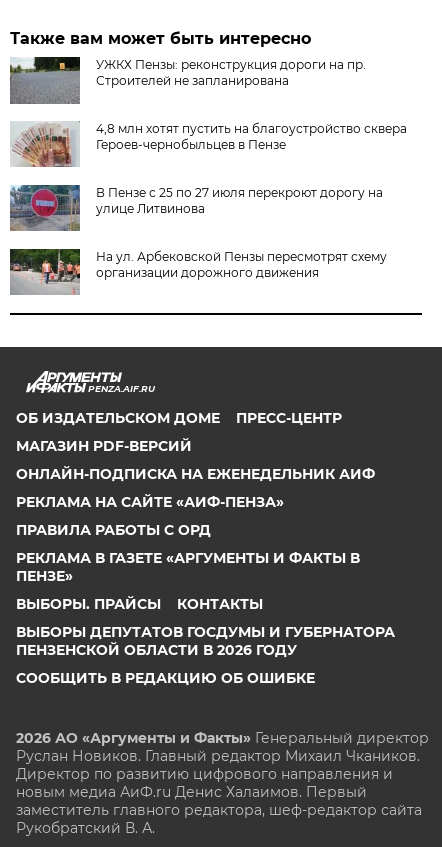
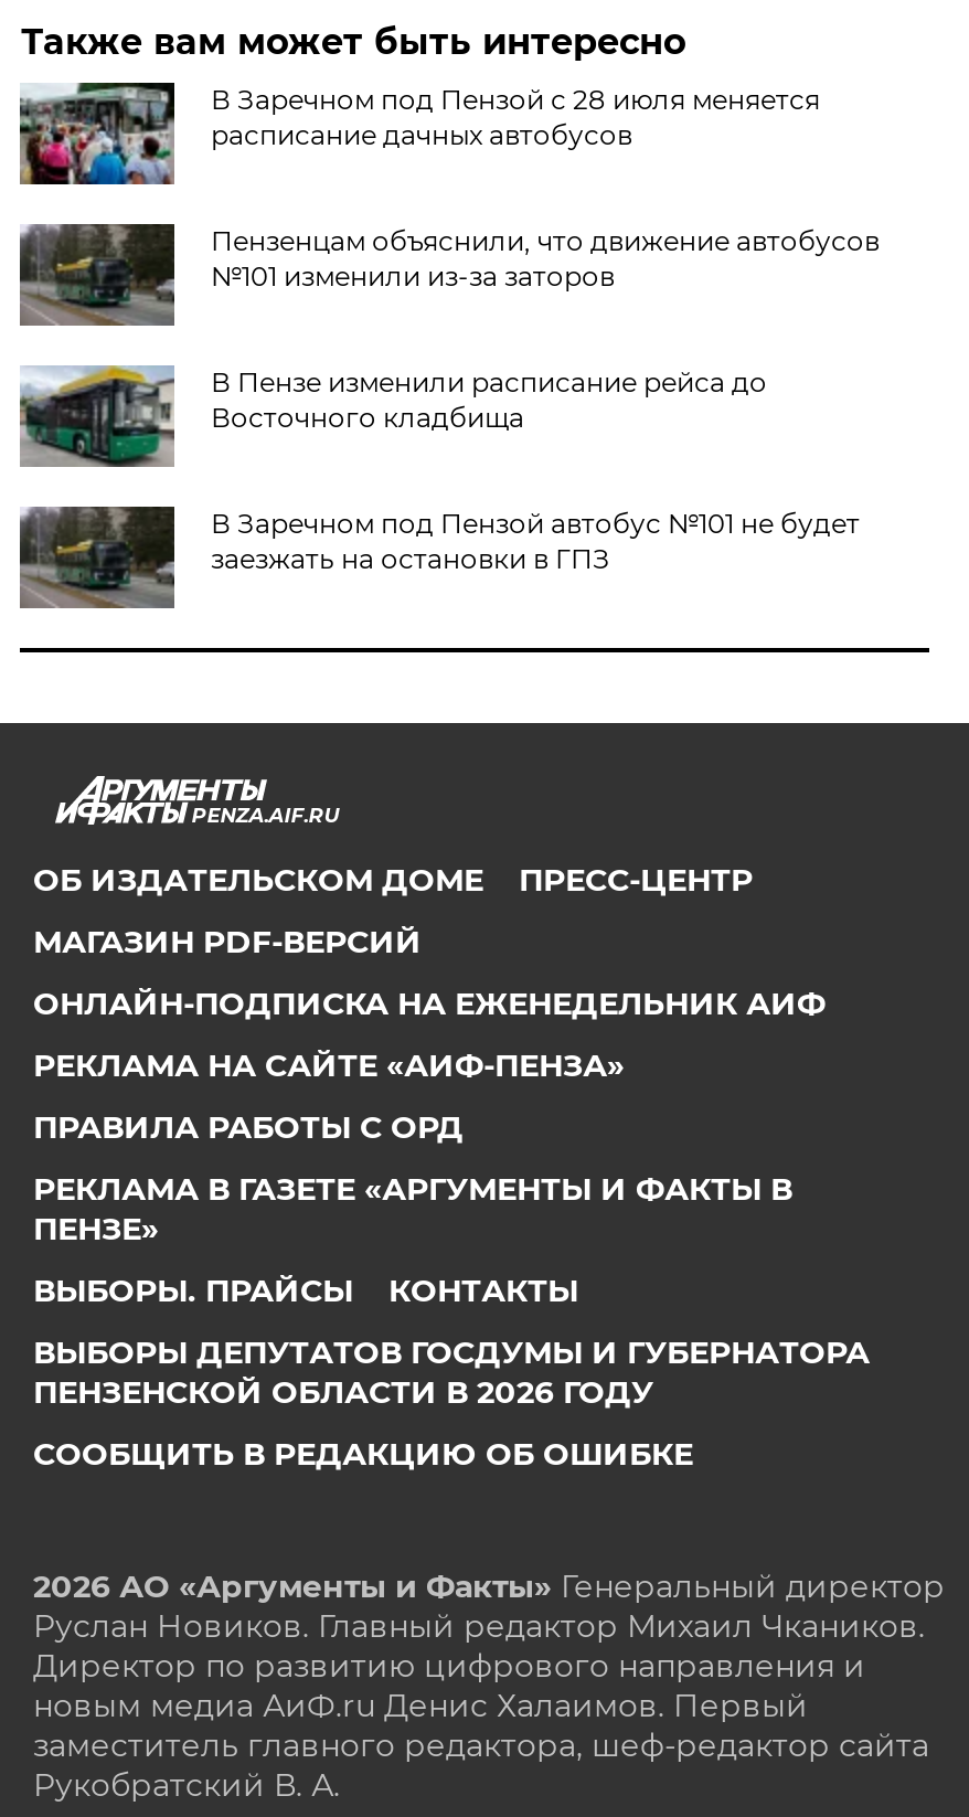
[10,57,366,105] [image] | УЖКХ Пензы: реконструкция дороги на пр. | Строителей не запланирована -> [20,83,820,187] [image] | В Заречном под Пензой с 28 июля меняется | расписание дачных автобусов
[10,121,407,167] [image] | 4,8 млн хотят пустить на благоустройство сквера | Героев-чернобыльцев в Пензе -> [18,222,879,326] [image] | Пензенцам объяснили, что движение автобусов | №101 изменили из-за заторов
[10,184,383,231] [image] | В Пензе с 25 по 27 июля перекроют дорогу на | улице Литвинова -> [20,363,767,467] [image] | В Пензе изменили расписание рейса до | Восточного кладбища
[9,248,387,296] [image] | На ул. Арбековской Пензы пересмотрят схему | организации дорожного движения -> [18,504,860,610] [image] | В Заречном под Пензой автобус №101 не будет | заезжать на остановки в ГПЗ

